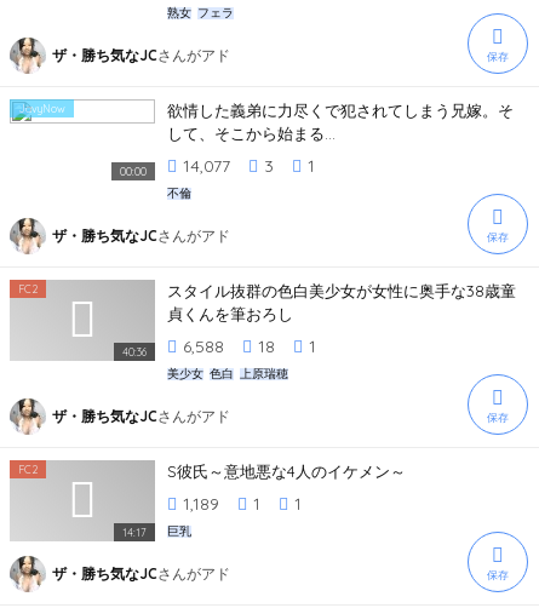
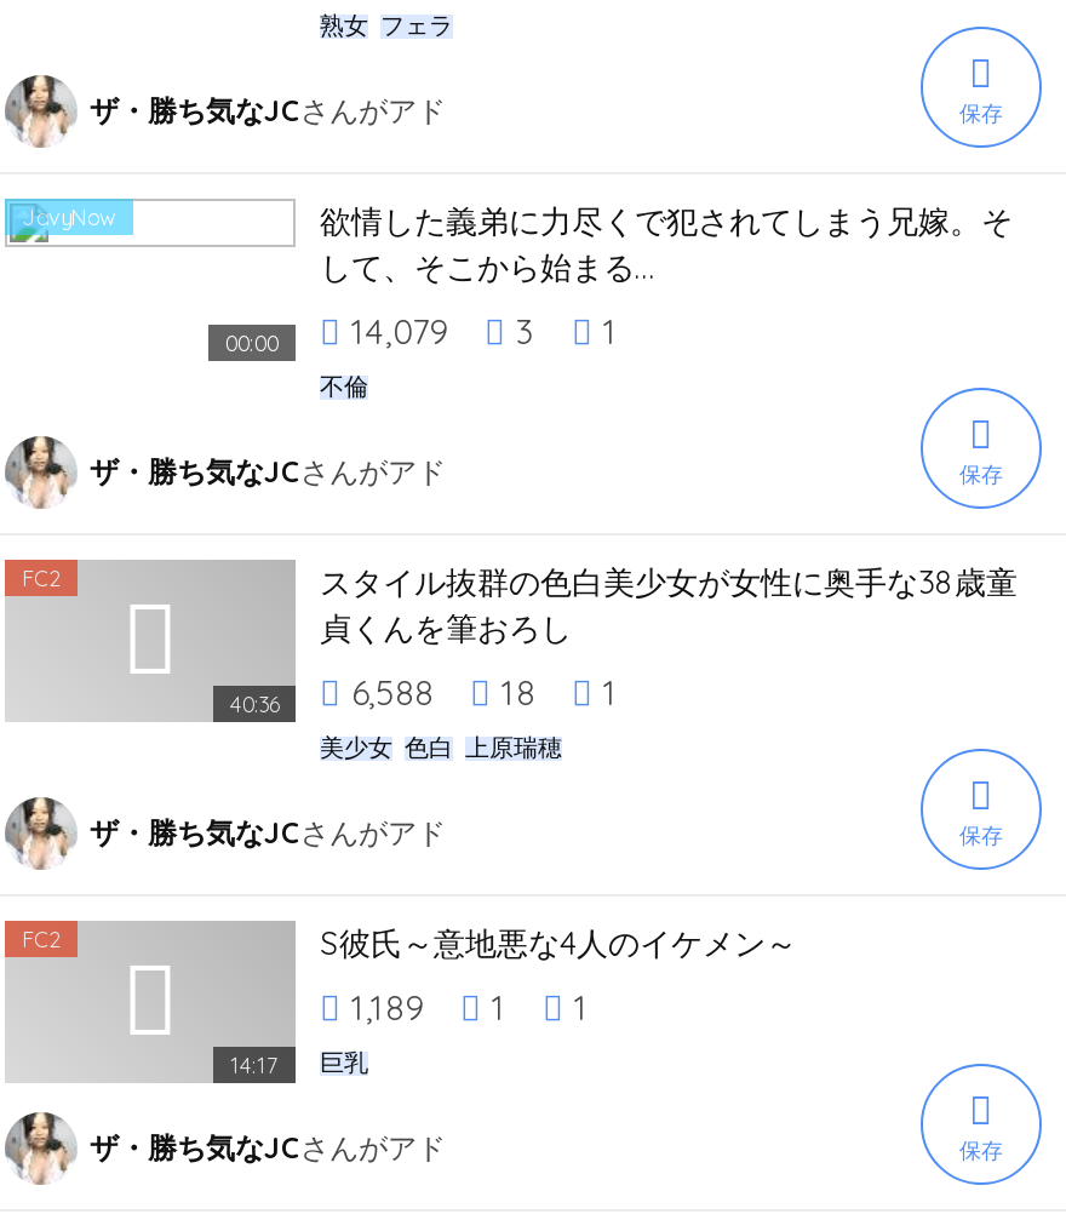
[183,155,315,177] 14,077 3 1 -> [351,310,618,354] 14,079 3 1

